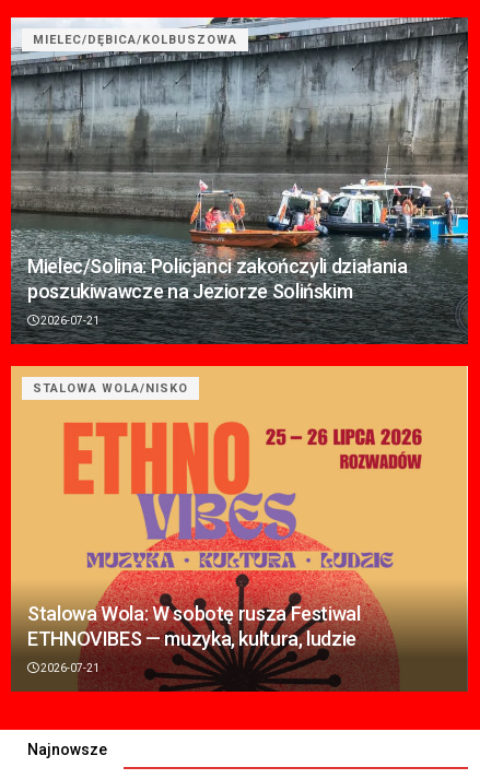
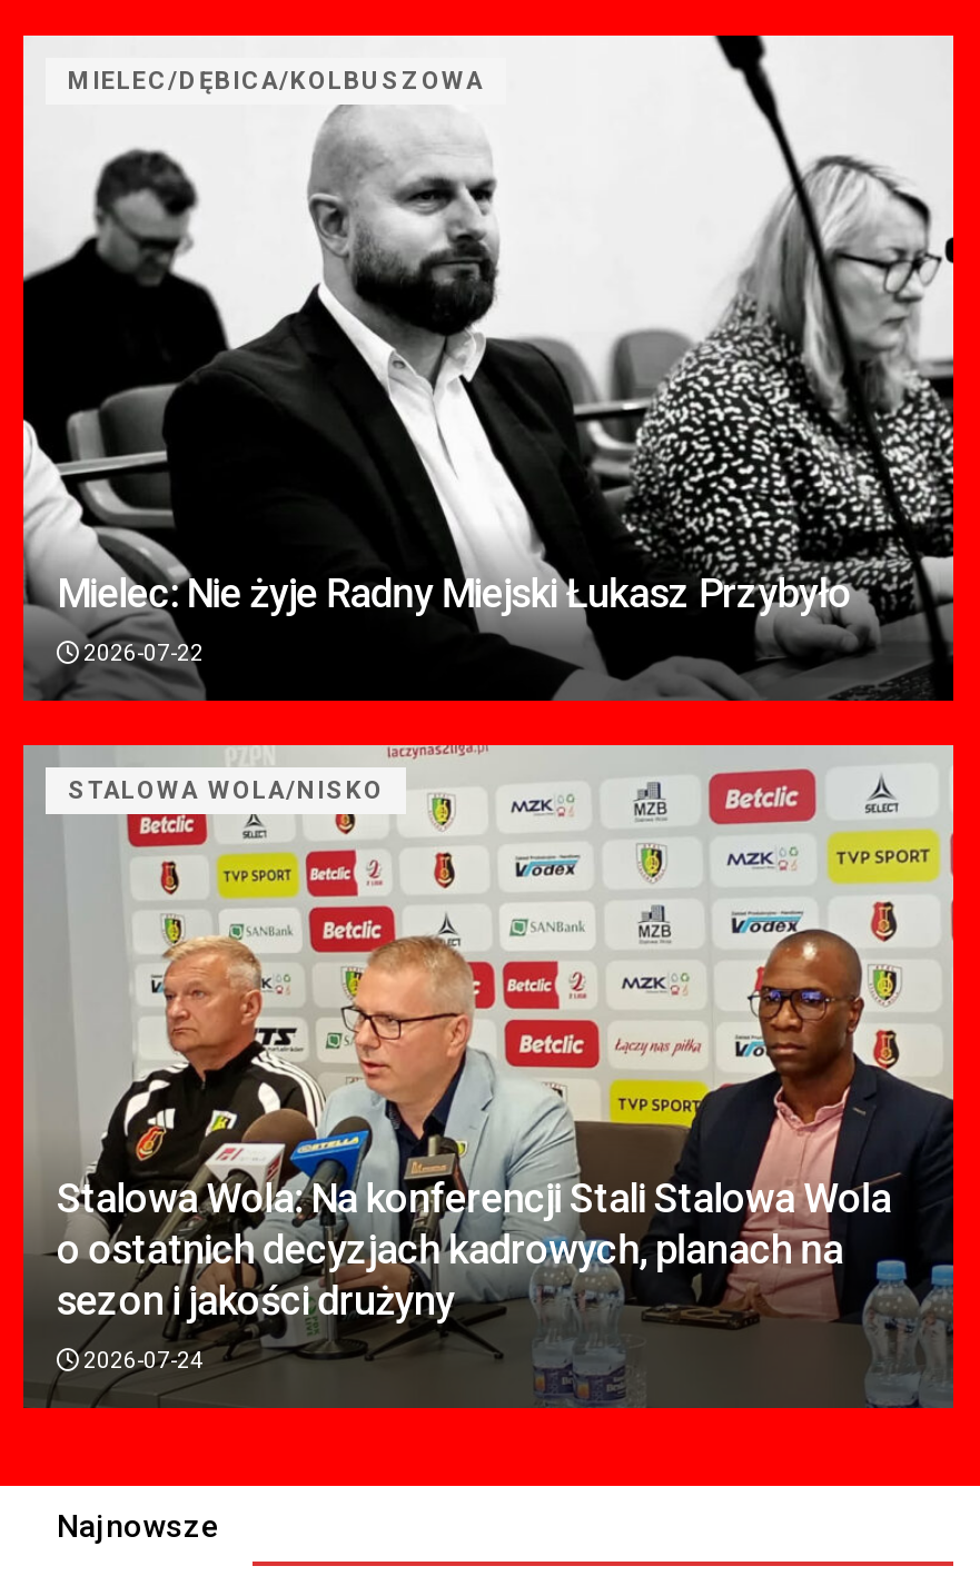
[10,16,469,344] [image] | Mielec/Solina: Policjanci zakończyli działania | poszukiwawcze na Jeziorze Solińskim -> [21,33,956,701] [image] | Mielec: Nie żyje Radny Miejski Łukasz Przybyło
[38,314,99,326] 2026-07-21 -> [79,640,204,664] 2026-07-22
[11,366,469,692] [image] | Stalowa Wola: W sobotę rusza Festiwal | ETHNOVIBES — muzyka, kultura, ludzie -> [23,745,956,1408] [image] | Stalowa Wola: Na konferencji Stali Stalowa Wola | o ostatnich decyzjach kadrowych, planach na | sezon i jakości drużyny
[38,663,99,675] 2026-07-21 -> [79,1349,204,1373] 2026-07-24

